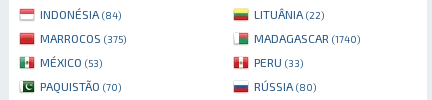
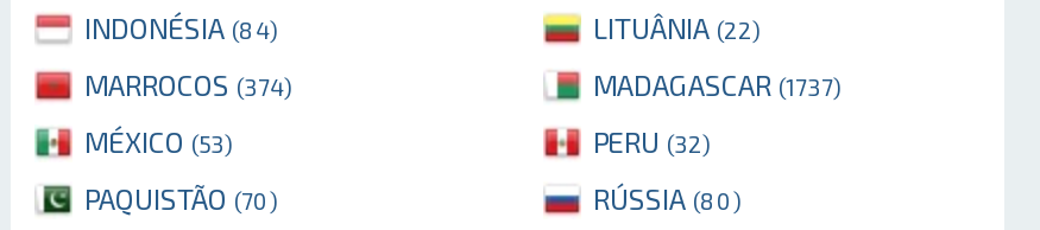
[40,31,126,45] MARROCOS (375) -> [84,68,291,101] MARROCOS (374)
[254,31,360,45] MADAGASCAR (1740) -> [593,68,840,101] MADAGASCAR (1737)
[254,55,303,69] PERU (33) -> [593,125,710,158] PERU (32)

